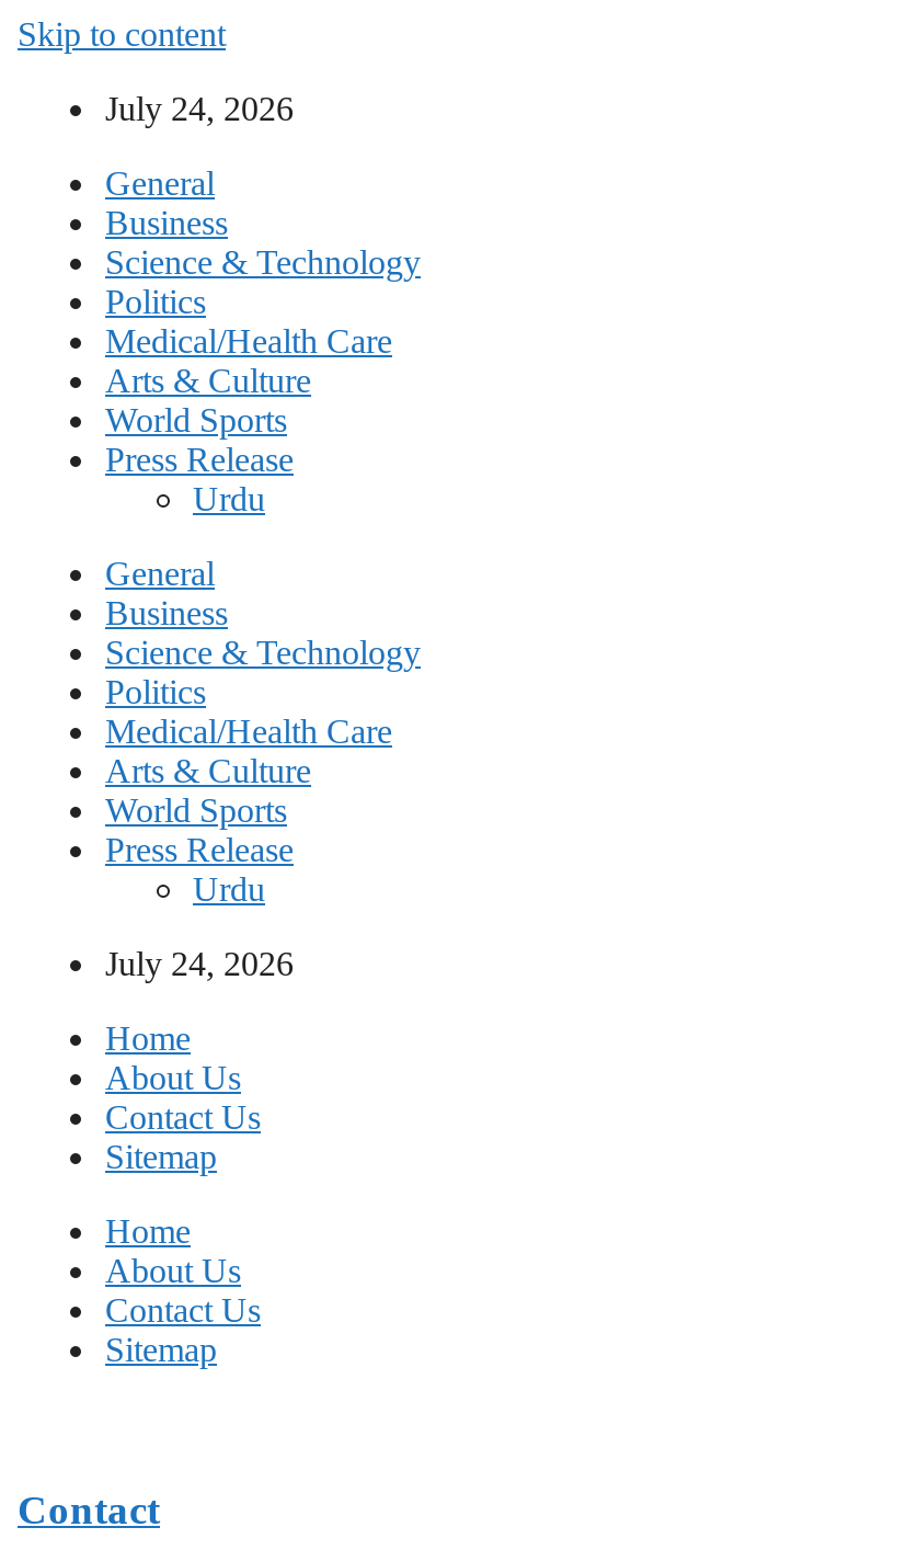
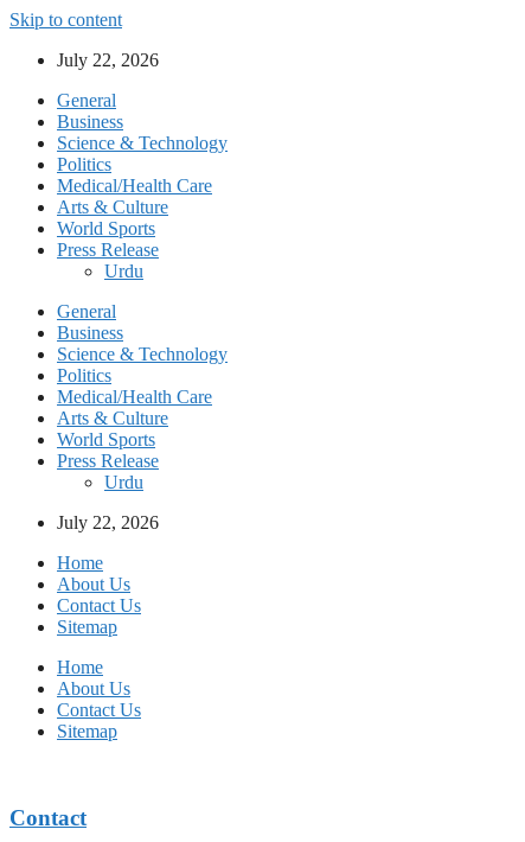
[105,90,294,127] July 24, 2026 -> [57,50,159,70] July 22, 2026
[105,945,294,982] July 24, 2026 -> [57,512,159,532] July 22, 2026

